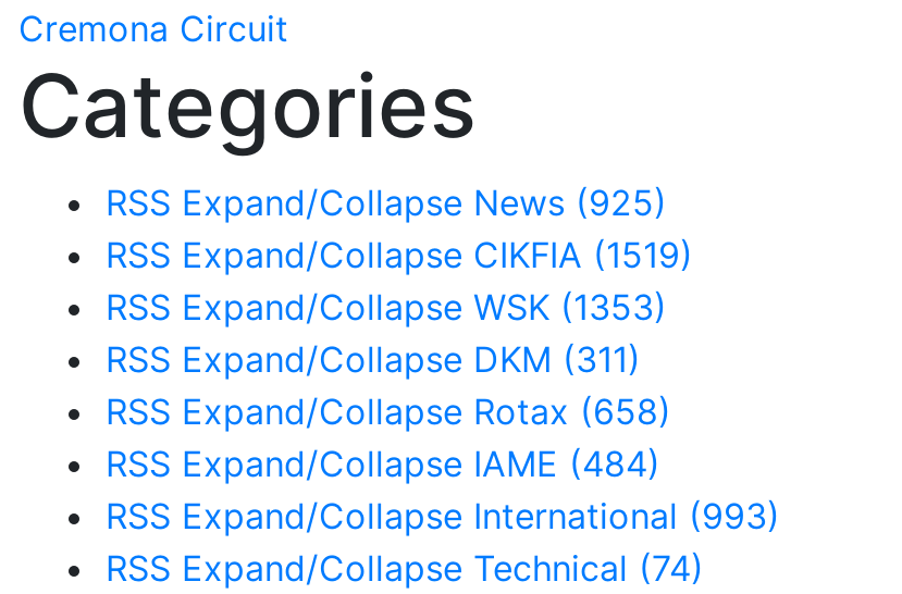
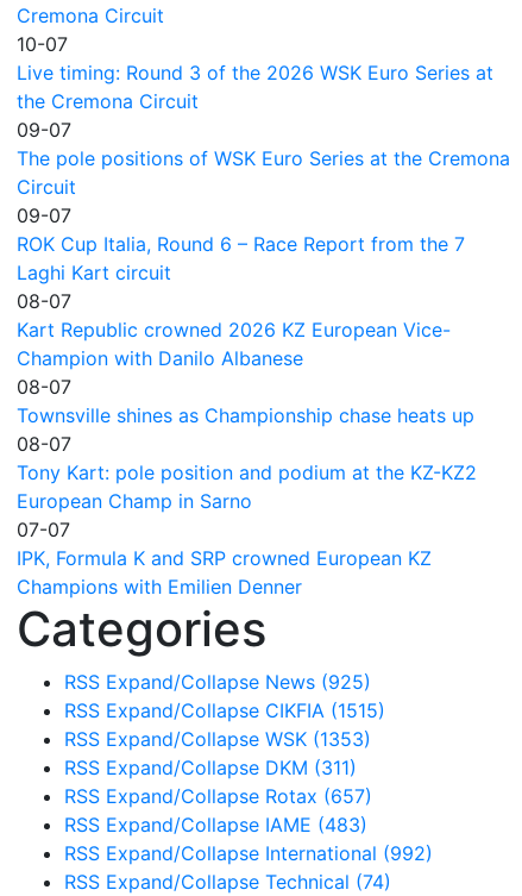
none -> [17,32,510,599] 10-07 | Live timing: Round 3 of the 2026 WSK Euro Series at | the Cremona Circuit | 09-07 | The pole positions of WSK Euro Series at the Cremona | Circuit | 09-07 | ROK Cup Italia, Round 6 – Race Report from the 7 | Laghi Kart circuit | 08-07 | Kart Republic crowned 2026 KZ European Vice- | Champion with Danilo Albanese | 08-07 | Townsville shines as Championship chase heats up | 08-07 | Tony Kart: pole position and podium at the KZ-KZ2 | European Champ in Sarno | 07-07 | IPK, Formula K and SRP crowned European KZ | Champions with Emilien Denner
[106,233,693,276] RSS Expand/Collapse CIKFIA (1519) -> [64,698,385,722] RSS Expand/Collapse CIKFIA (1515)
[106,389,671,433] RSS Expand/Collapse Rotax (658) -> [64,784,372,808] RSS Expand/Collapse Rotax (657)
[106,442,660,485] RSS Expand/Collapse IAME (484) -> [64,813,367,837] RSS Expand/Collapse IAME (483)
[106,494,780,537] RSS Expand/Collapse International (993) -> [64,841,433,865] RSS Expand/Collapse International (992)

